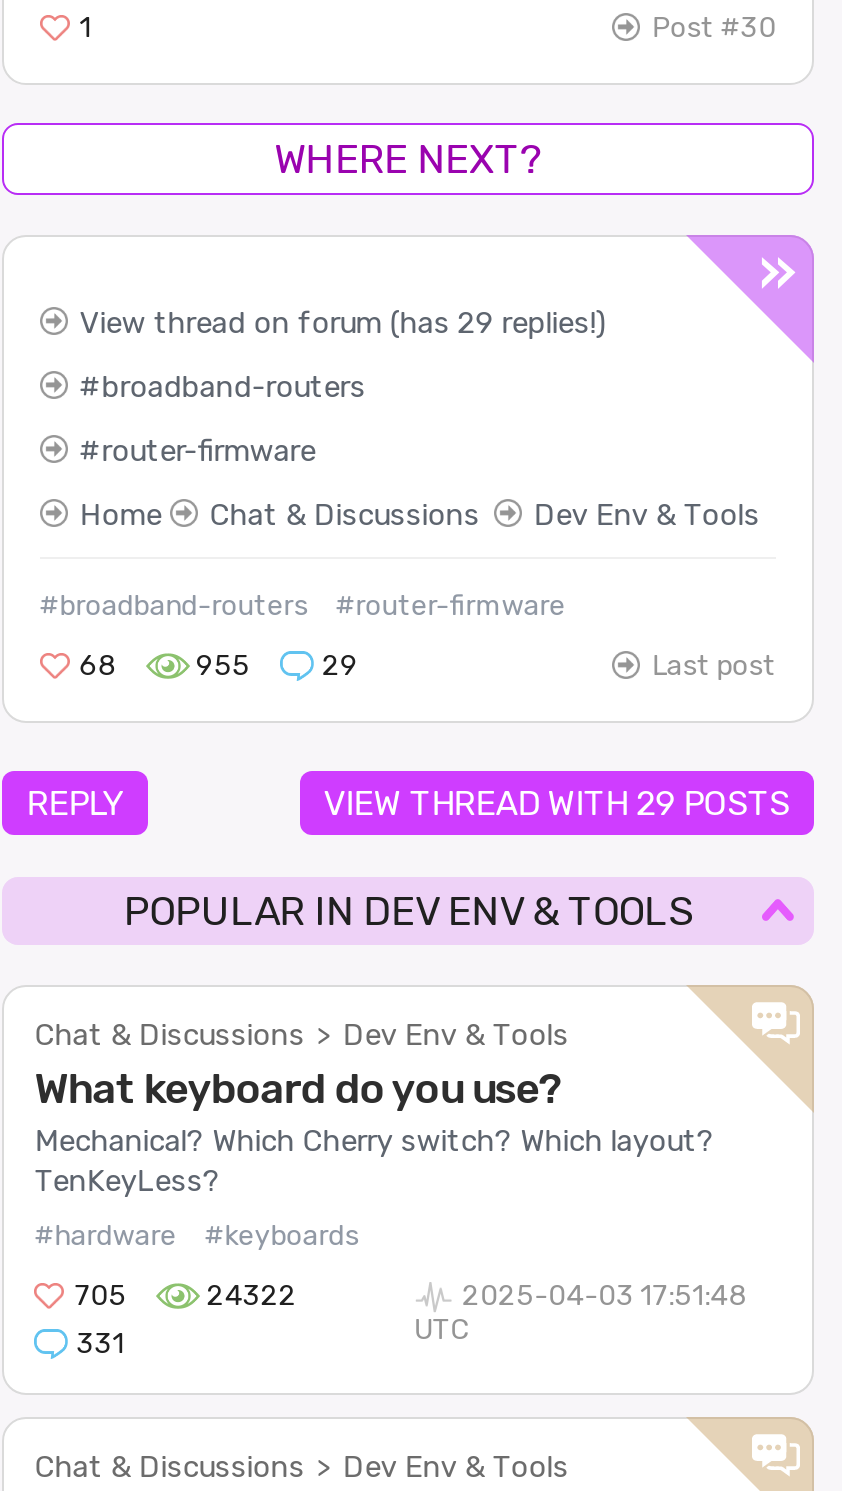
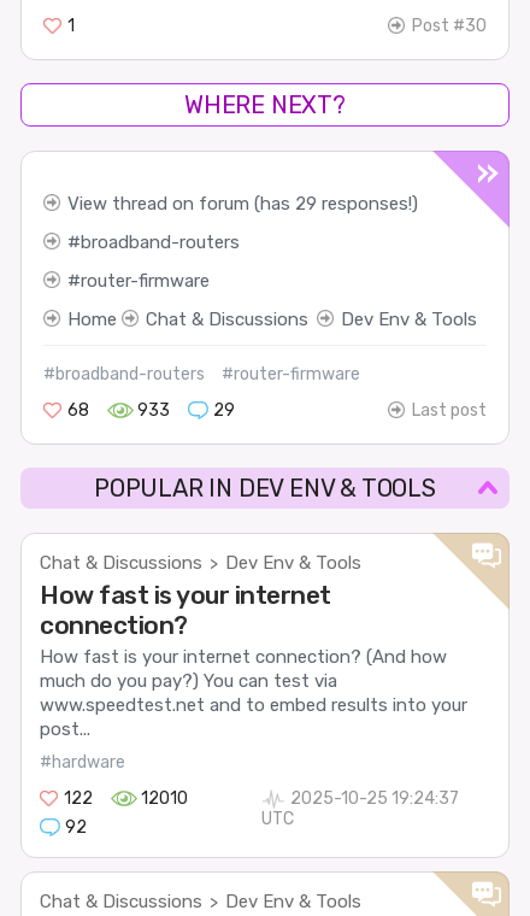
[80,304,606,340] View thread on forum (has 29 replies!) -> [67,192,418,214] View thread on forum (has 29 responses!)
[196,648,250,682] 955 -> [137,400,170,420] 933
[26,783,790,823] REPLY | VIEW THREAD WITH 29 POSTS -> none
moved [34,887,692,1053] -> [40,474,436,574]: POPULAR IN DEV ENV & TOOLS | Chat & Discussions > Dev Env & Tools
[34,1063,714,1199] What keyboard do you use? | Mechanical? Which Cherry switch? Which layout? | TenKeyLess? -> [40,580,468,740] How fast is your internet | connection? | How fast is your internet connection? (And how | much do you pay?) You can test via | www.speedtest.net and to embed results into your | post...
[74,1218,358,1360] #keyboards | 705 | 24322 | 331 -> [64,788,188,837] 122 | 12010 | 92
[462,1278,746,1312] 2025-04-03 17:51:48 -> [291,788,459,808] 2025-10-25 19:24:37

